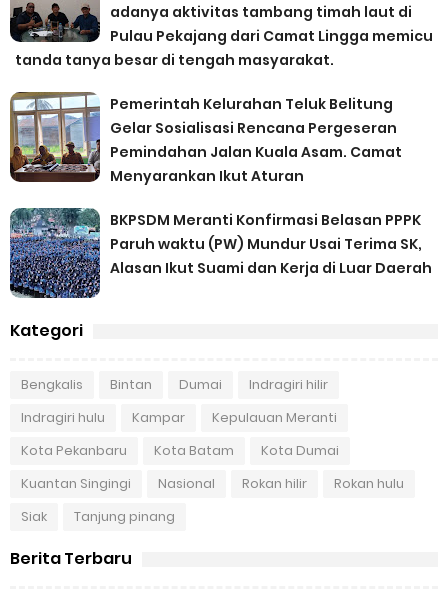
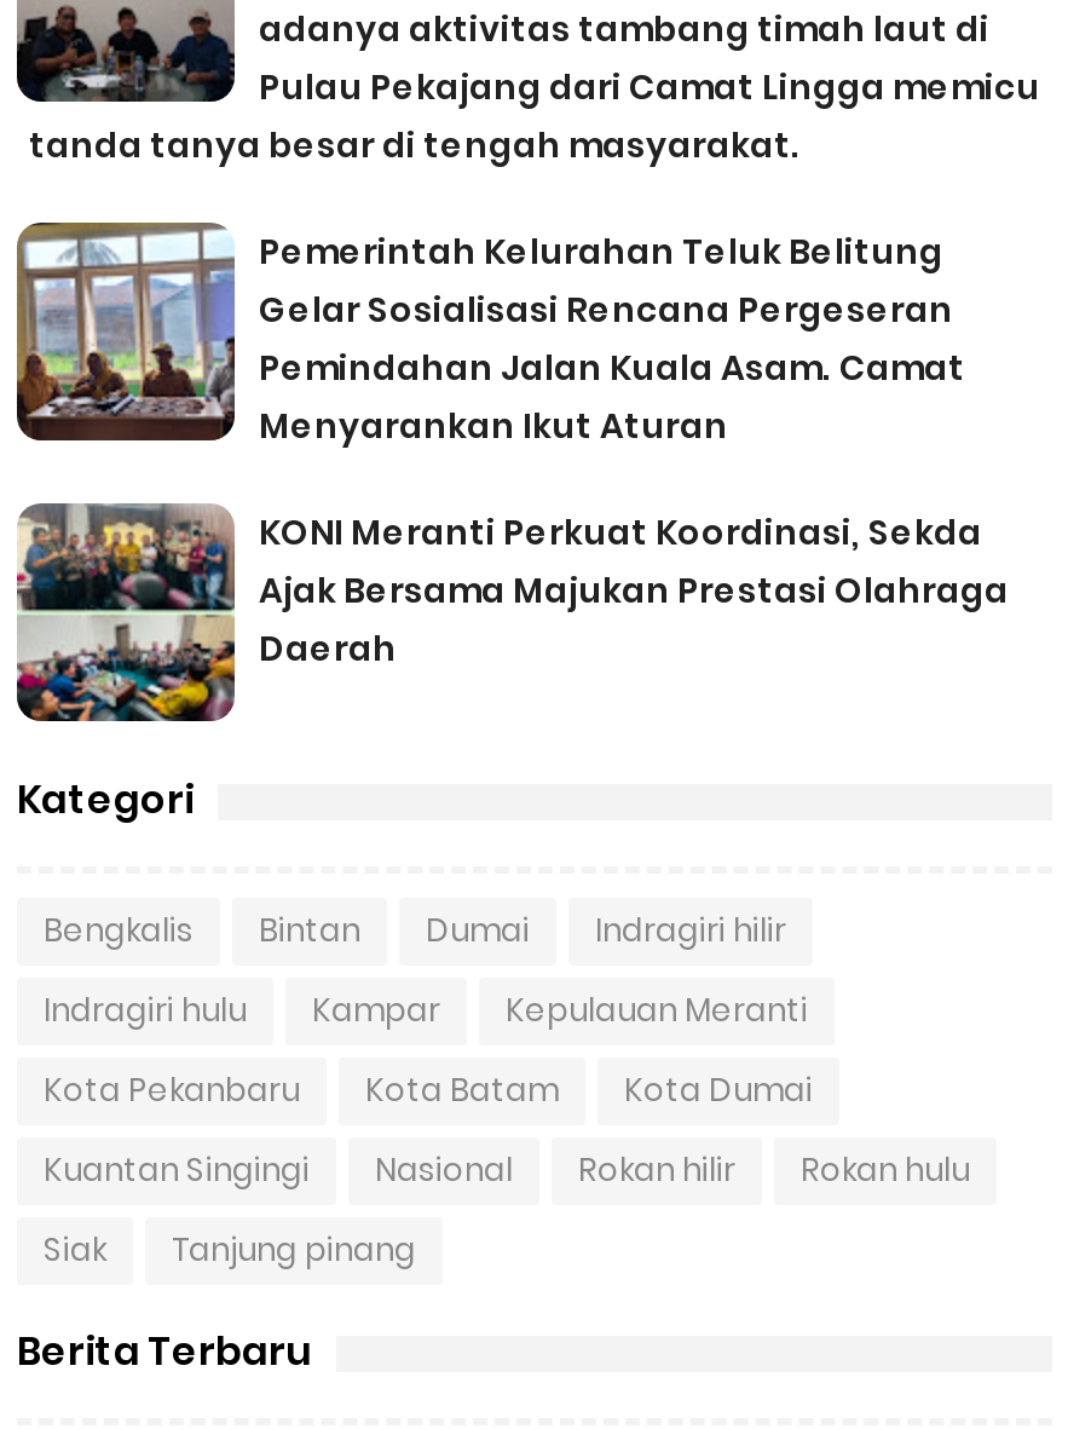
[9,208,432,299] [image] | BKPSDM Meranti Konfirmasi Belasan PPPK | Paruh waktu (PW) Mundur Usai Terima SK, | Alasan Ikut Suami dan Kerja di Luar Daerah -> [15,503,1009,724] [image] | KONI Meranti Perkuat Koordinasi, Sekda | Ajak Bersama Majukan Prestasi Olahraga | Daerah

